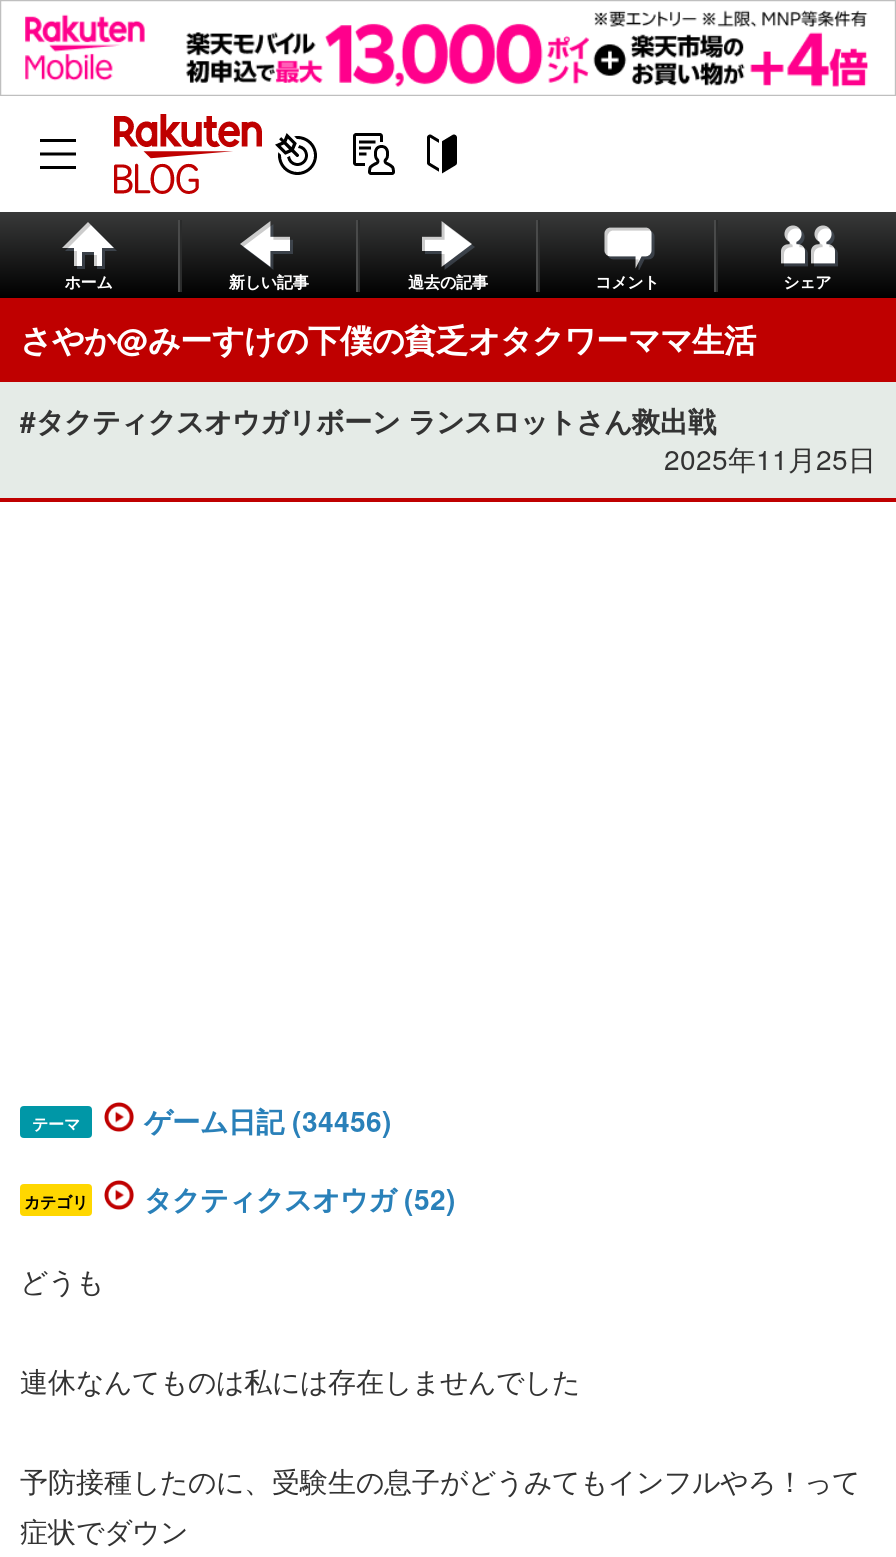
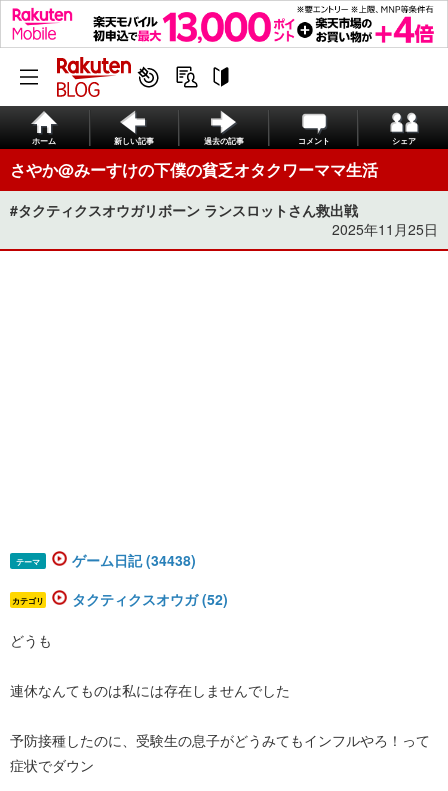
[144,1100,392,1140] ゲーム日記 (34456) -> [72,550,196,570] ゲーム日記 (34438)

